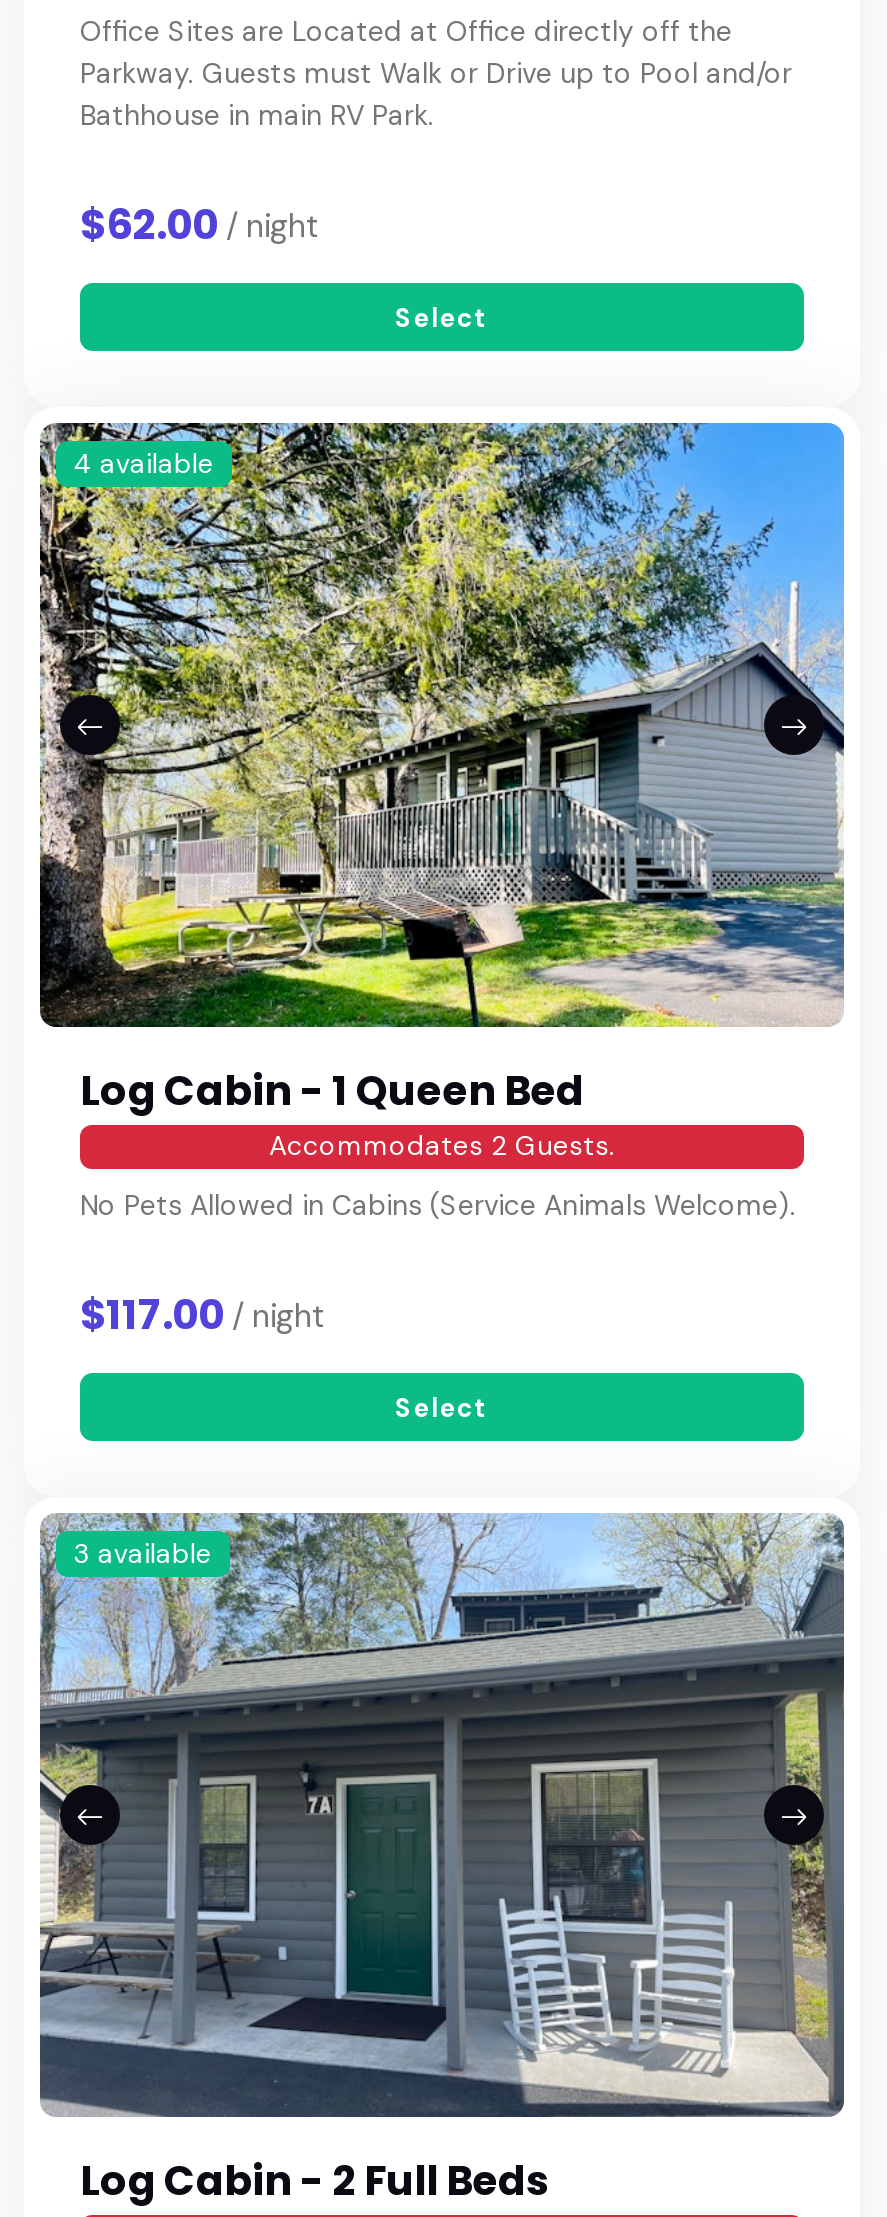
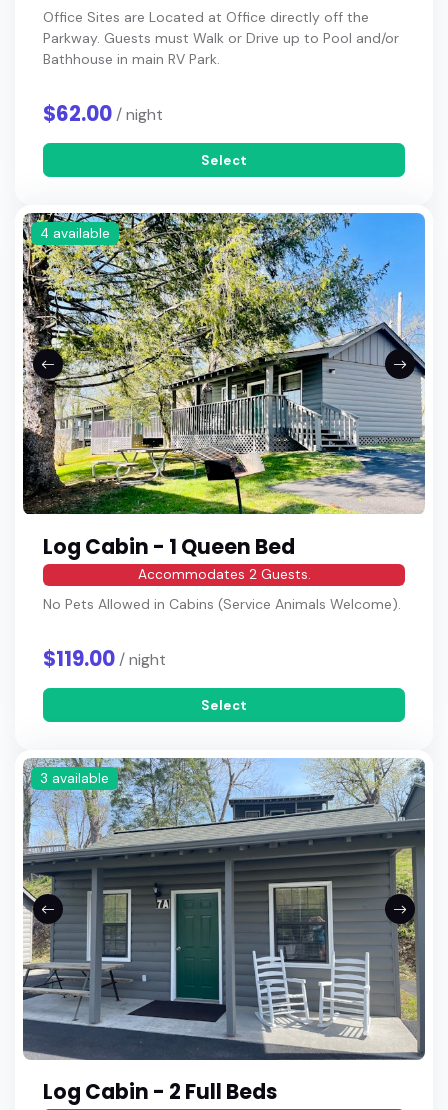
[80,1287,326,1343] $117.00 / night -> [43,645,166,673] $119.00 / night

